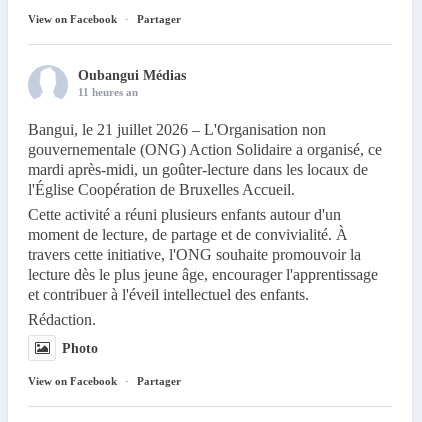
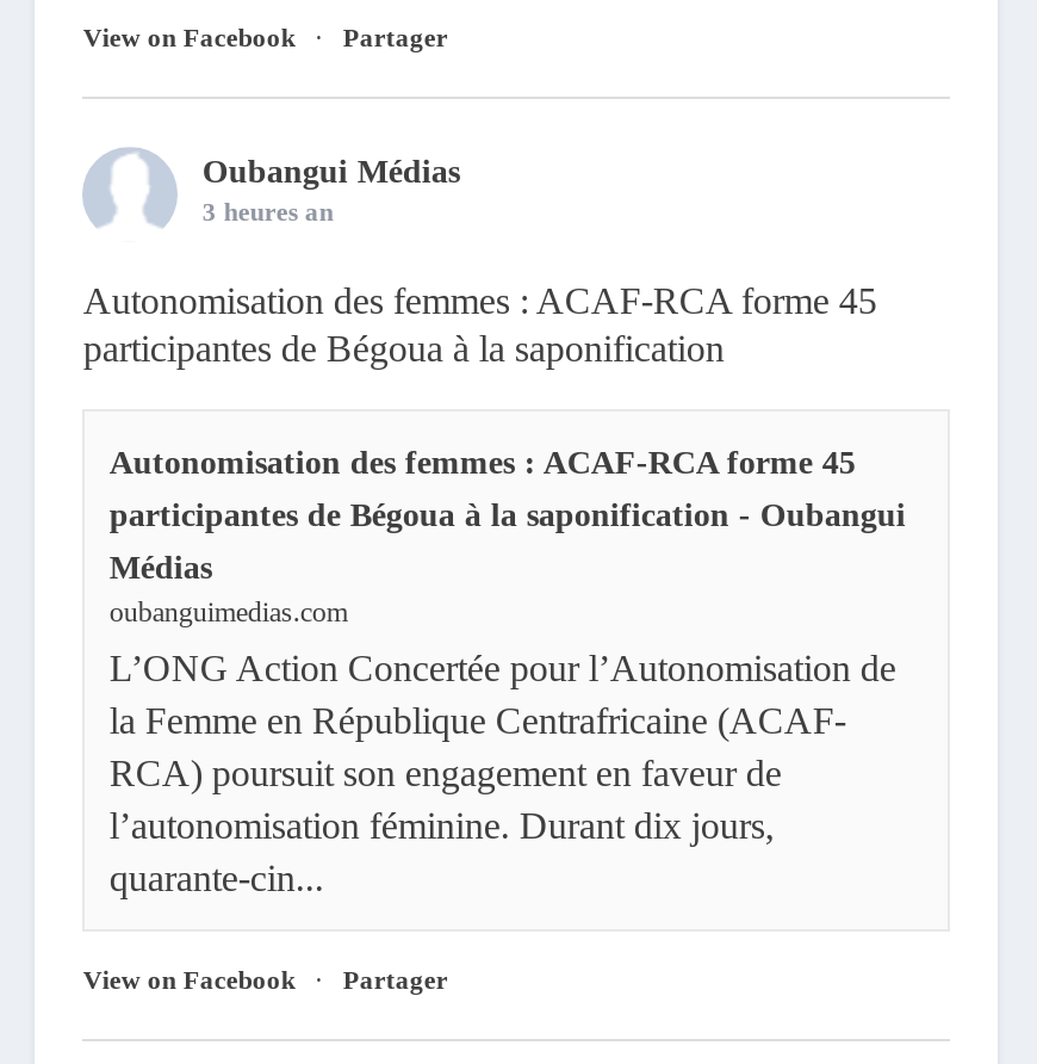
[28,86,382,356] 11 heures an | Bangui, le 21 juillet 2026 – L'Organisation non | gouvernementale (ONG) Action Solidaire a organisé, ce | mardi après-midi, un goûter-lecture dans les locaux de | l'Église Coopération de Bruxelles Accueil. | Cette activité a réuni plusieurs enfants autour d'un | moment de lecture, de partage et de convivialité. À | travers cette initiative, l'ONG souhaite promouvoir la | lecture dès le plus jeune âge, encourager l'apprentissage | et contribuer à l'éveil intellectuel des enfants. | Rédaction. | Photo -> [83,196,906,898] 3 heures an | Autonomisation des femmes : ACAF-RCA forme 45 | participantes de Bégoua à la saponification | Autonomisation des femmes : ACAF-RCA forme 45 | participantes de Bégoua à la saponification - Oubangui | Médias | oubanguimedias.com | L’ONG Action Concertée pour l’Autonomisation de | la Femme en République Centrafricaine (ACAF- | RCA) poursuit son engagement en faveur de | l’autonomisation féminine. Durant dix jours, | quarante-cin...

